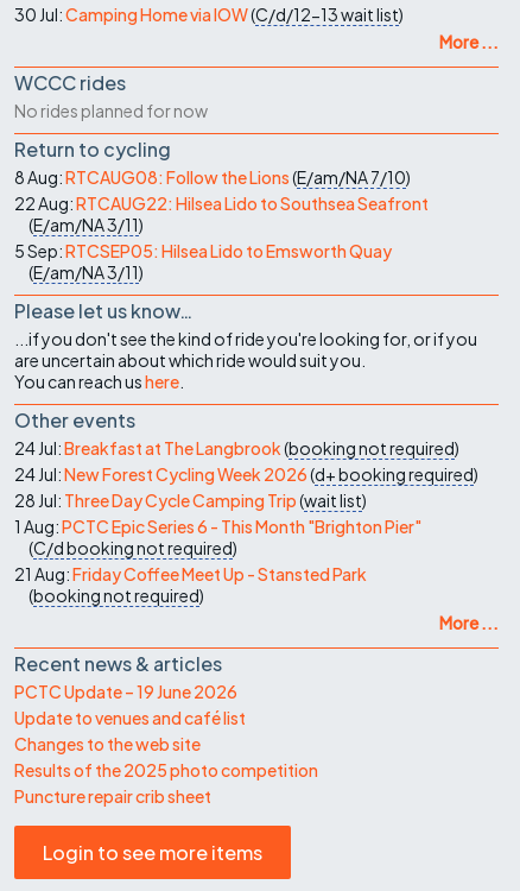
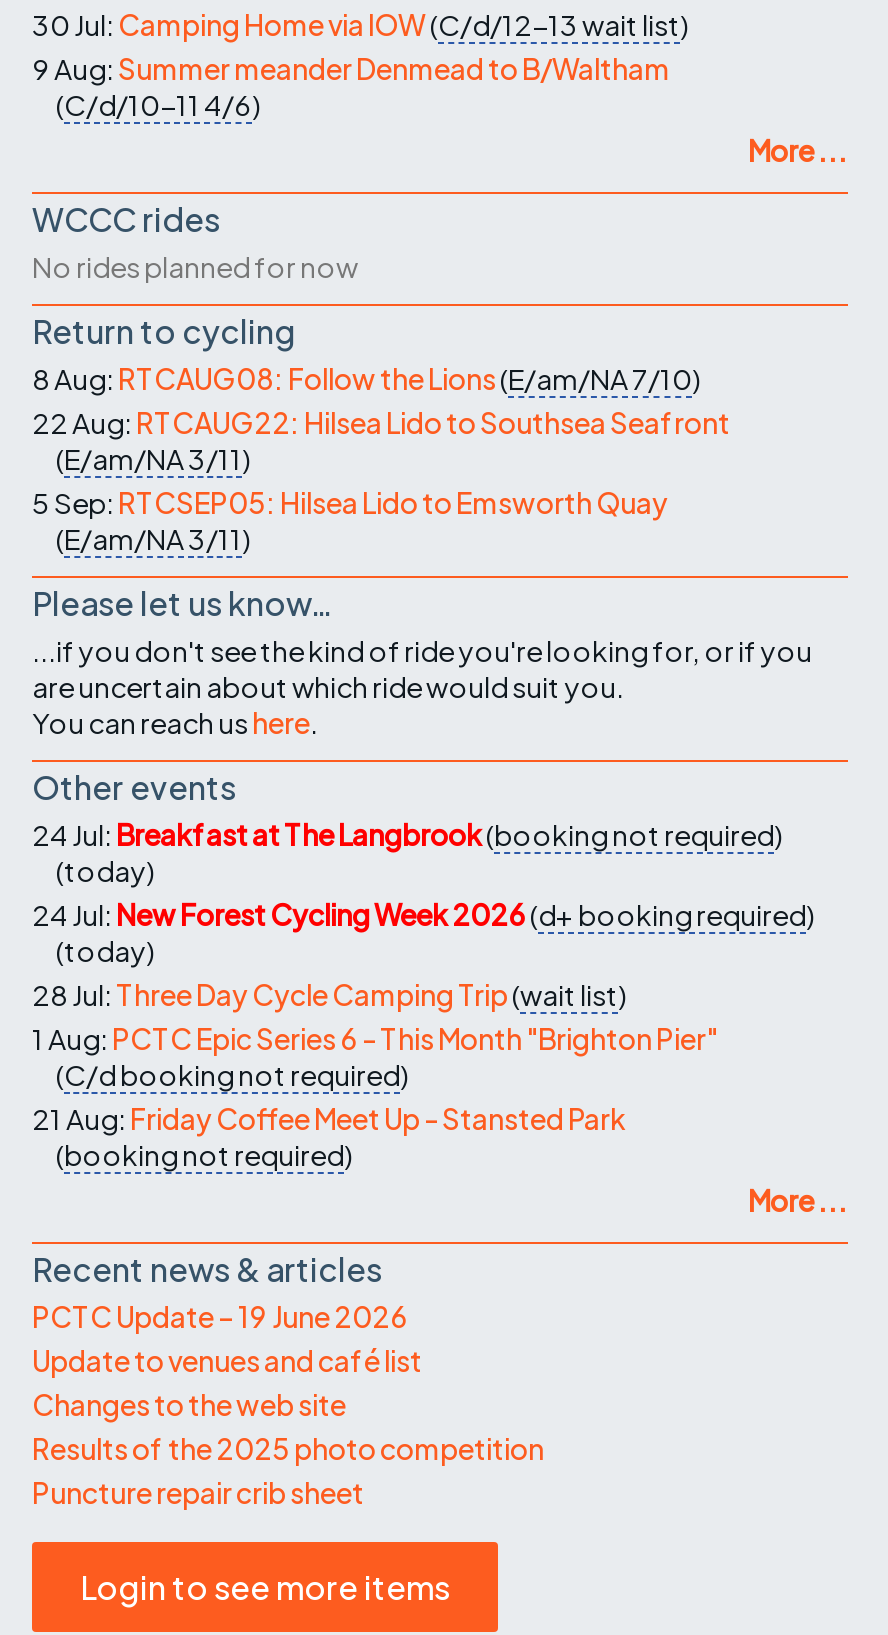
none -> [32,50,670,122] 9 Aug: Summer meander Denmead to B/Waltham | (C/d/10-11 4/6)
none -> [56,852,154,888] (today)
none -> [56,932,154,968] (today)

